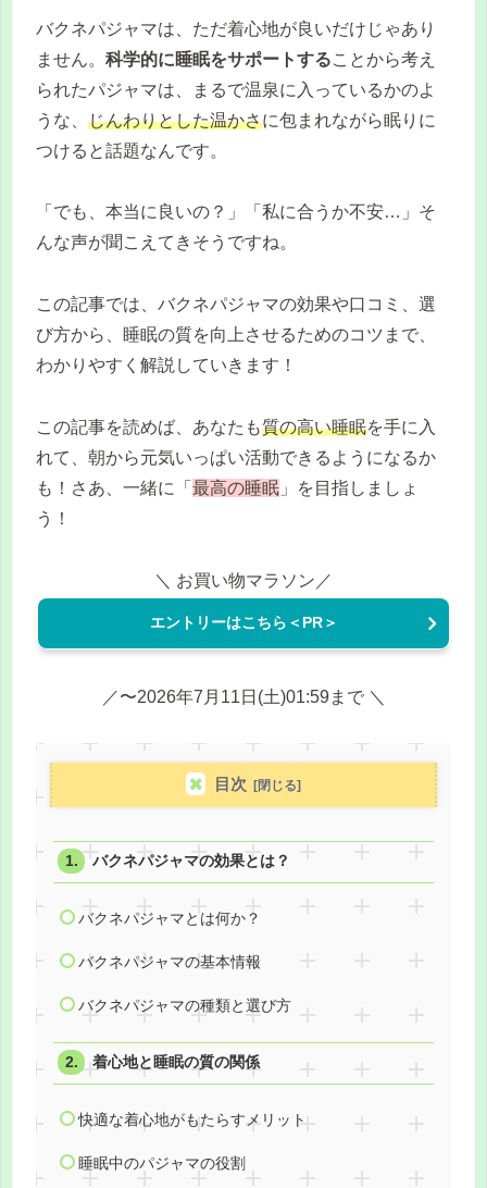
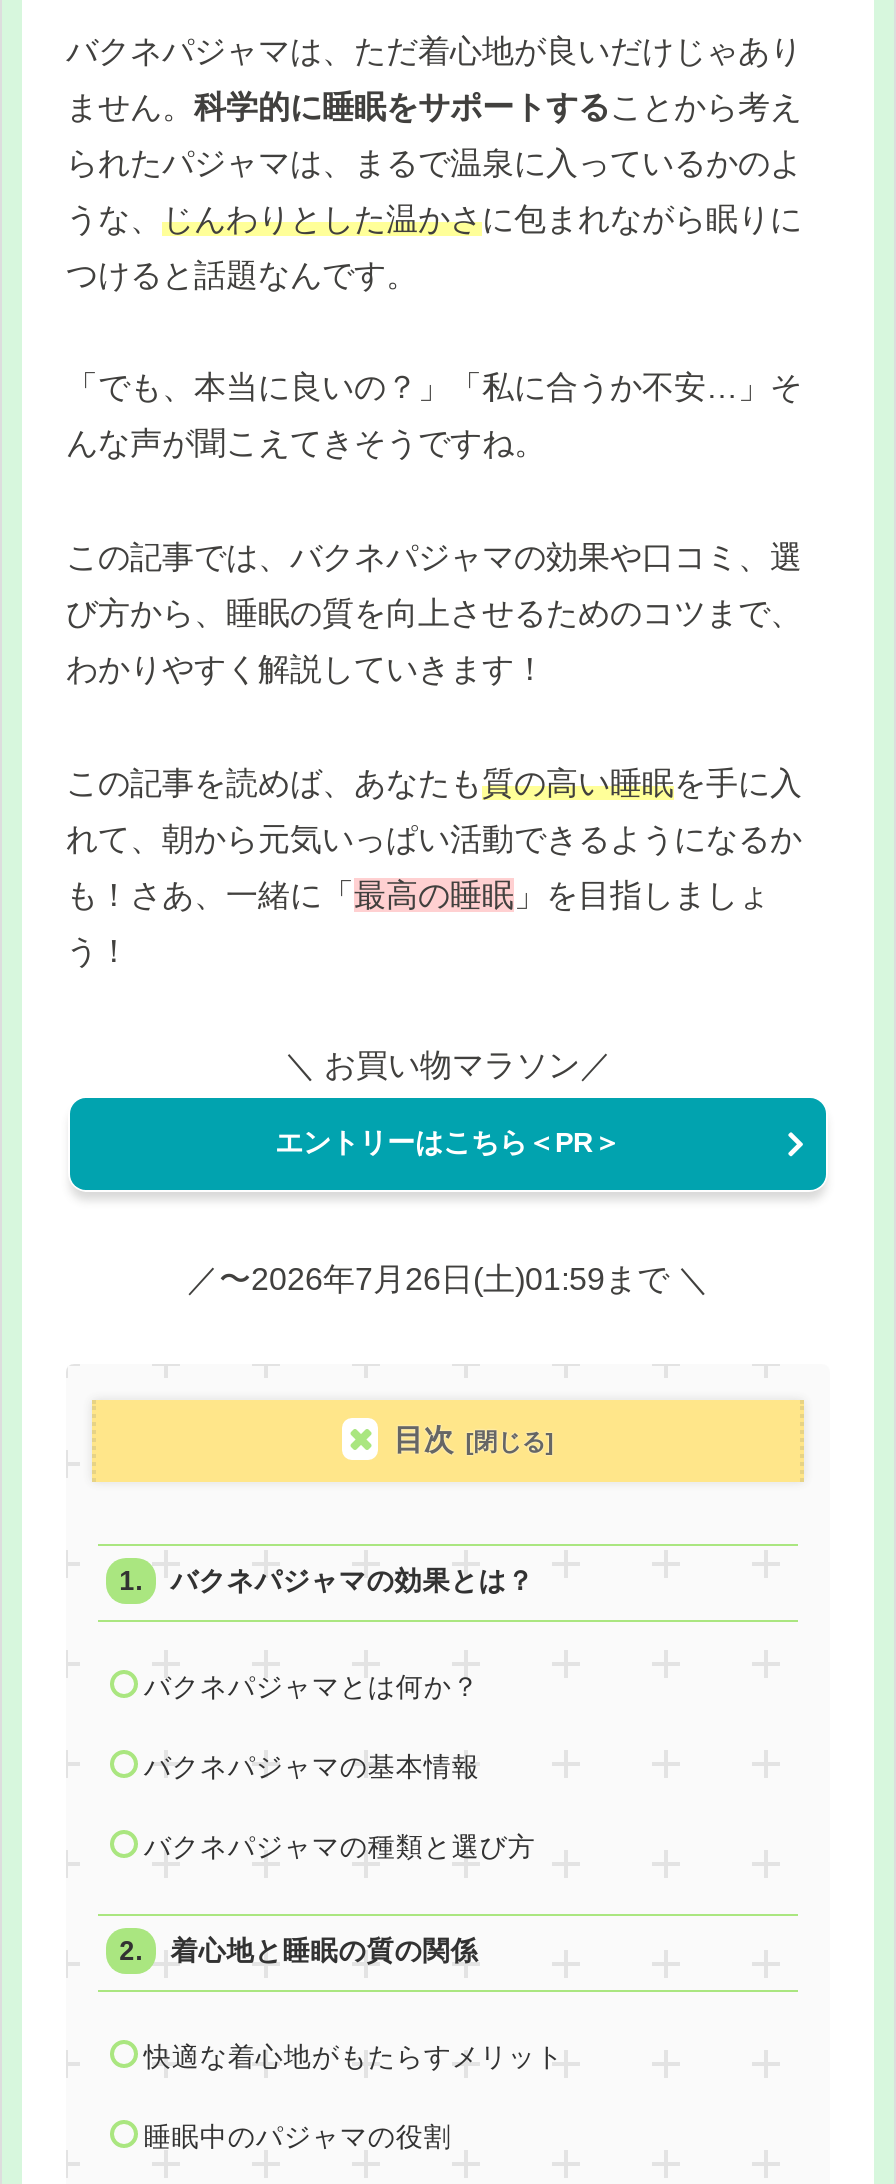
[102,687,385,706] ／〜2026年7月11日(土)01:59まで ＼ -> [187,1261,709,1295] ／〜2026年7月26日(土)01:59まで ＼

